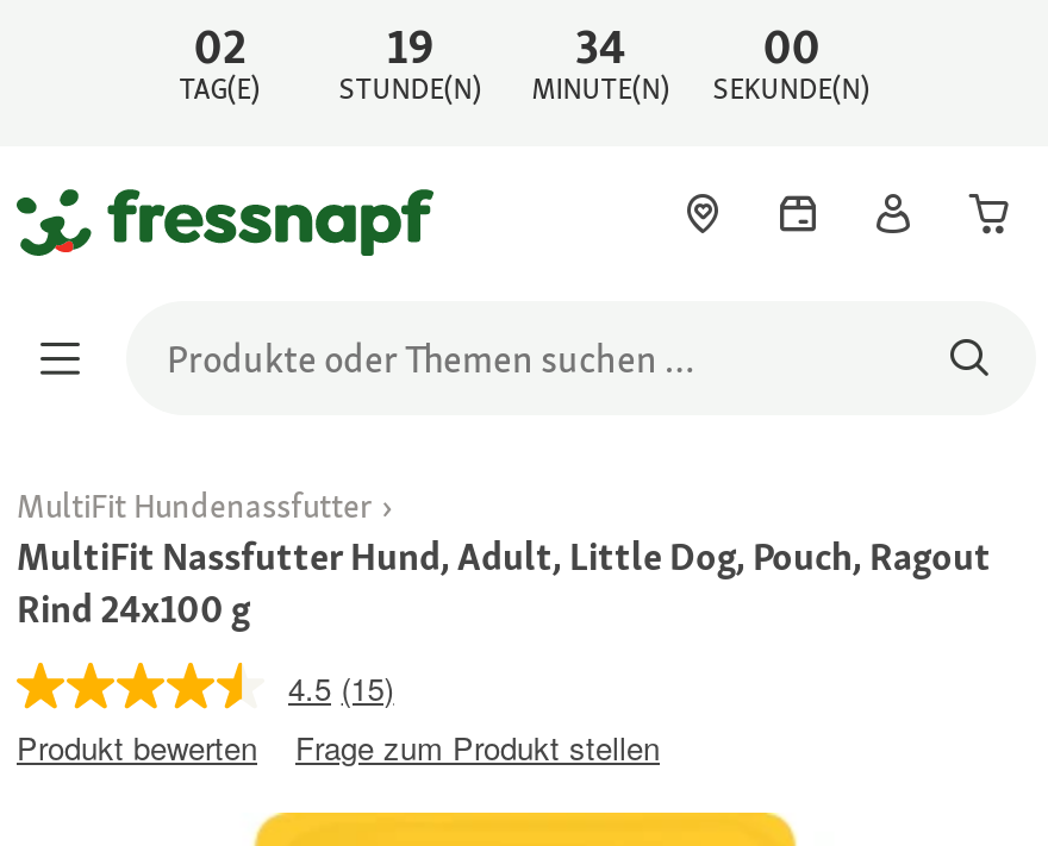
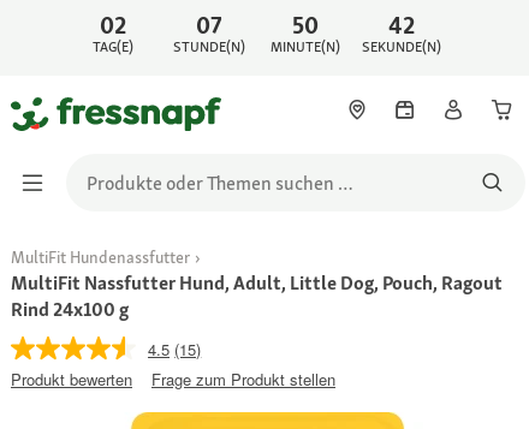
[387,15,434,77] 19 -> [196,10,223,41] 07
[575,15,627,77] 34 -> [293,10,319,41] 50
[763,15,820,77] 00 -> [389,10,415,41] 42

